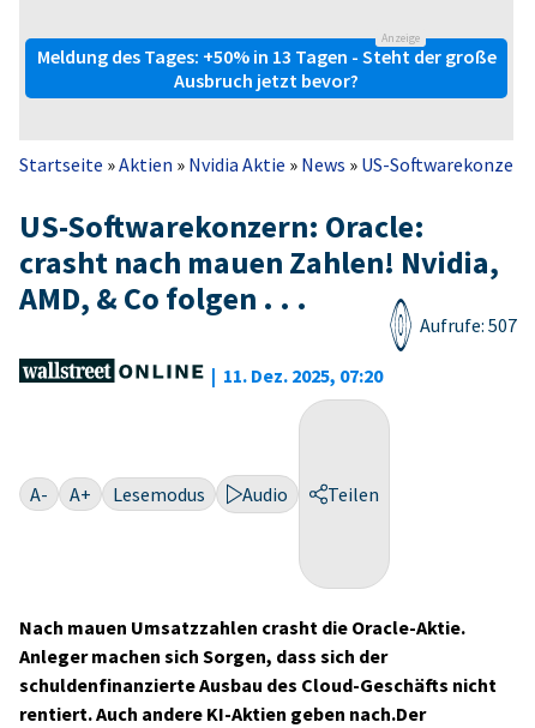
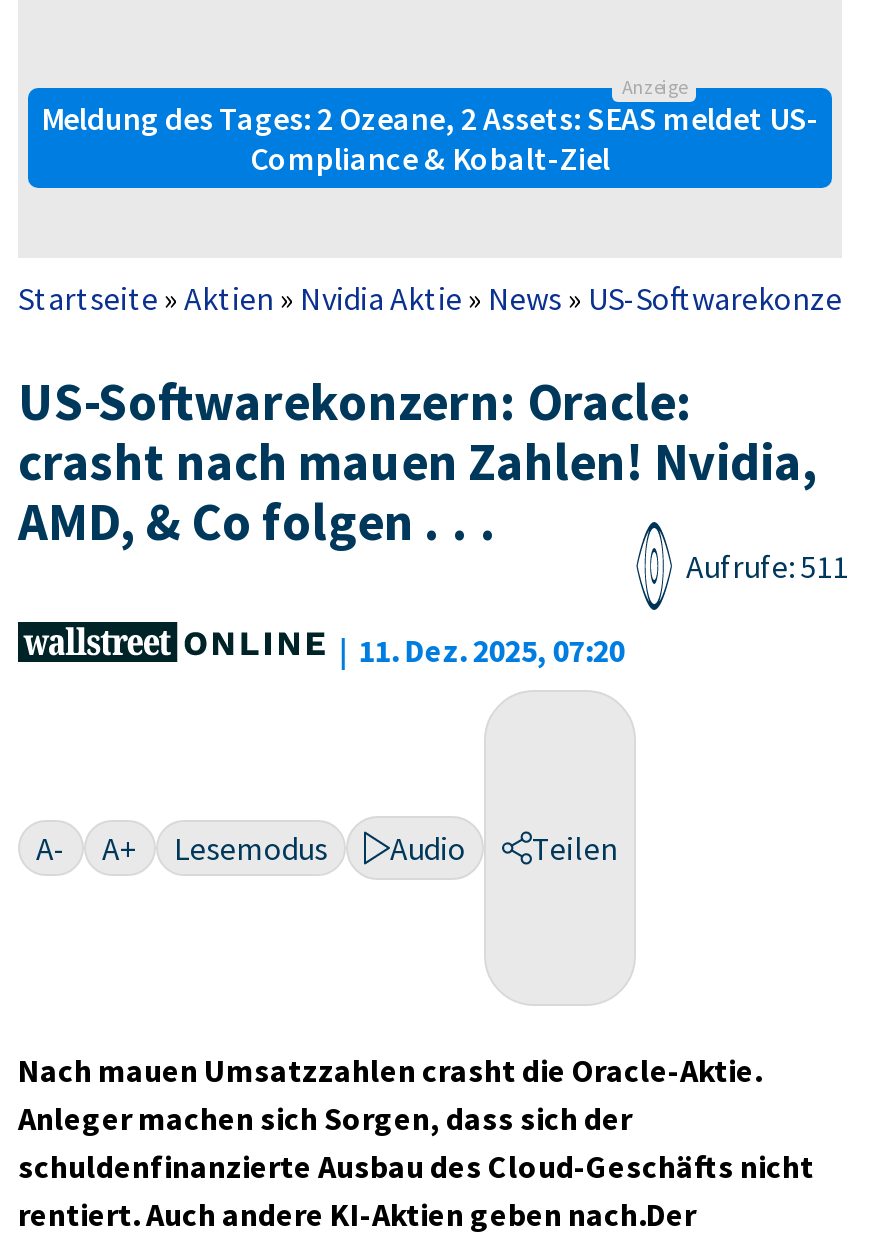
[37,44,496,92] Meldung des Tages: +50% in 13 Tagen - Steht der große | Ausbruch jetzt bevor? -> [41,97,819,177] Meldung des Tages: 2 Ozeane, 2 Assets: SEAS meldet US- | Compliance & Kobalt-Ziel
[420,313,517,337] Aufrufe: 507 -> [686,546,848,586] Aufrufe: 511

